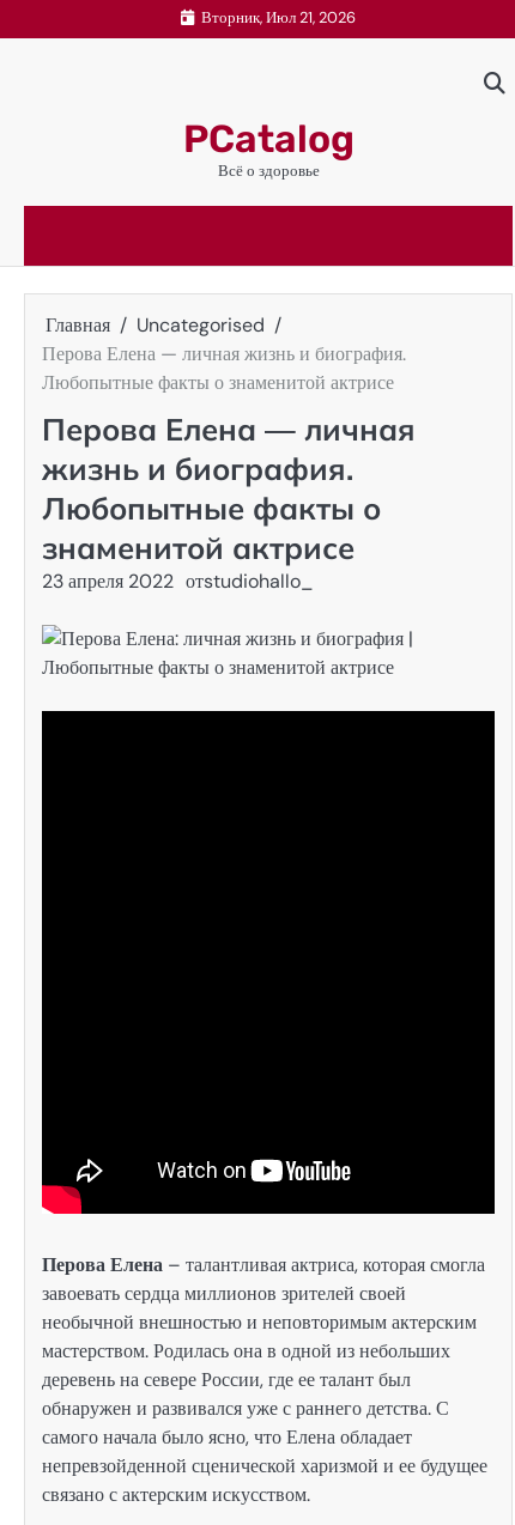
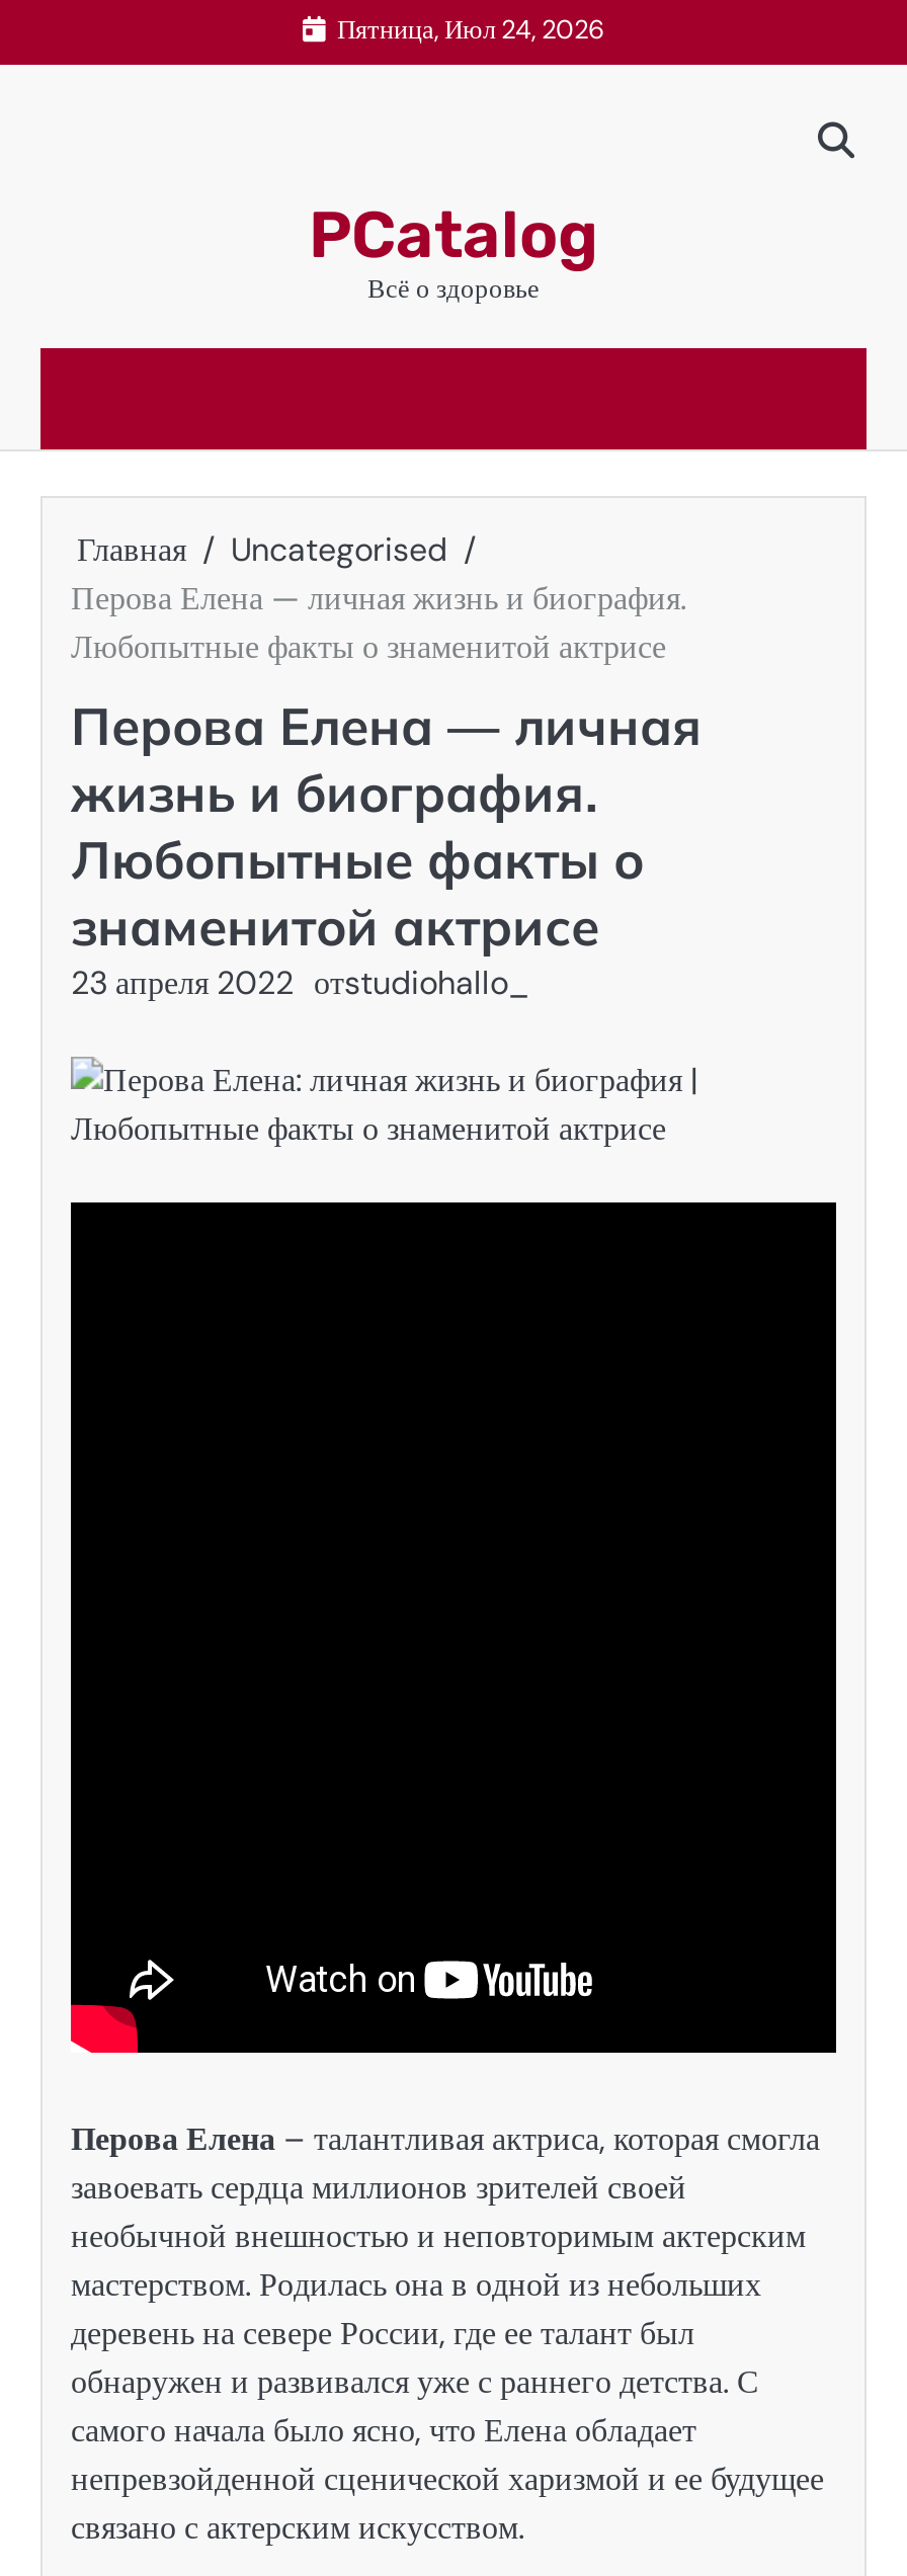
[201,7,356,27] Вторник, Июл 21, 2026 -> [337,11,604,46] Пятница, Июл 24, 2026

